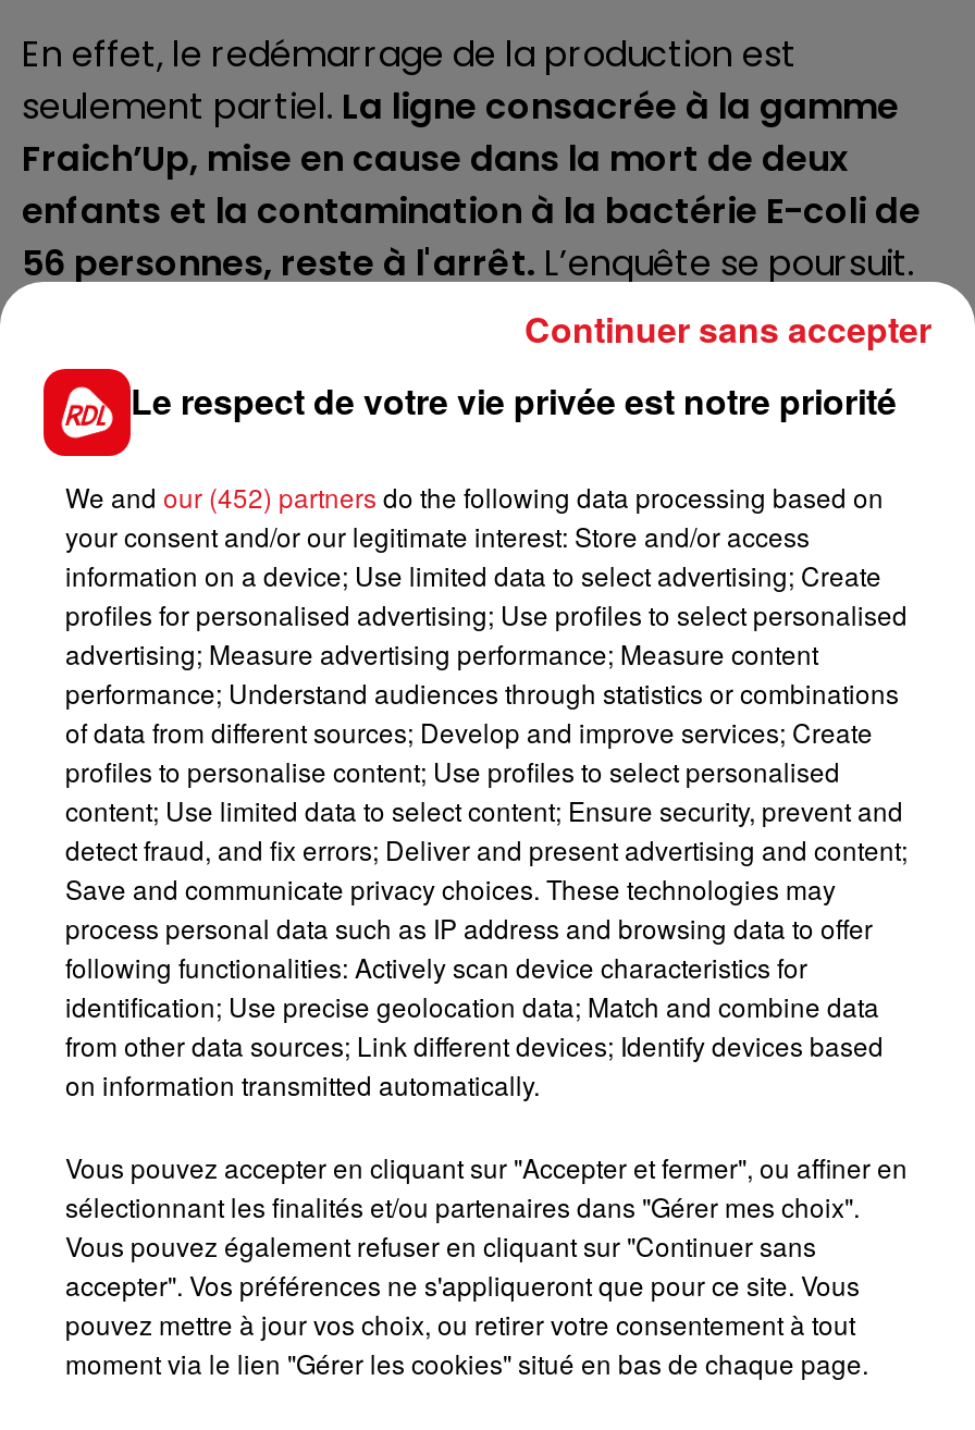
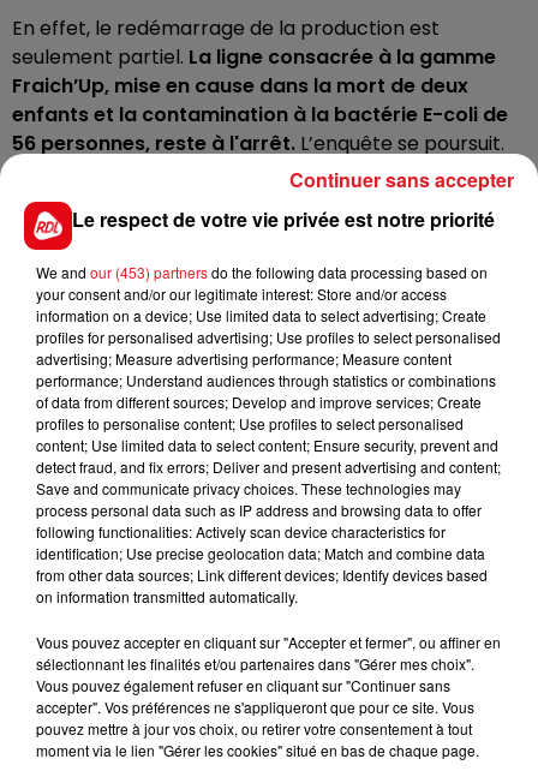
[65,478,884,515] We and our (452) partners do the following data processing based on -> [36,262,488,282] We and our (453) partners do the following data processing based on

